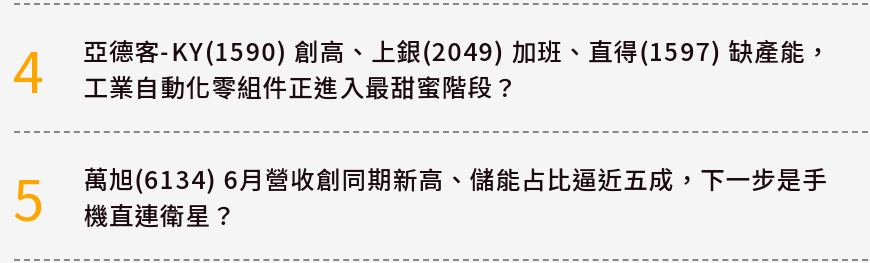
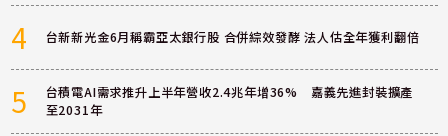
[83,32,831,104] 亞德客-KY(1590) 創高、上銀(2049) 加班、直得(1597) 缺產能， | 工業自動化零組件正進入最甜蜜階段？ -> [46,28,419,46] 台新新光金6月稱霸亞太銀行股 合併綜效發酵 法人估全年獲利翻倍
[83,160,828,232] 萬旭(6134) 6月營收創同期新高、儲能占比逼近五成，下一步是手 | 機直連衛星？ -> [46,83,413,119] 台積電AI需求推升上半年營收2.4兆年增36% 嘉義先進封裝擴產 | 至2031年

